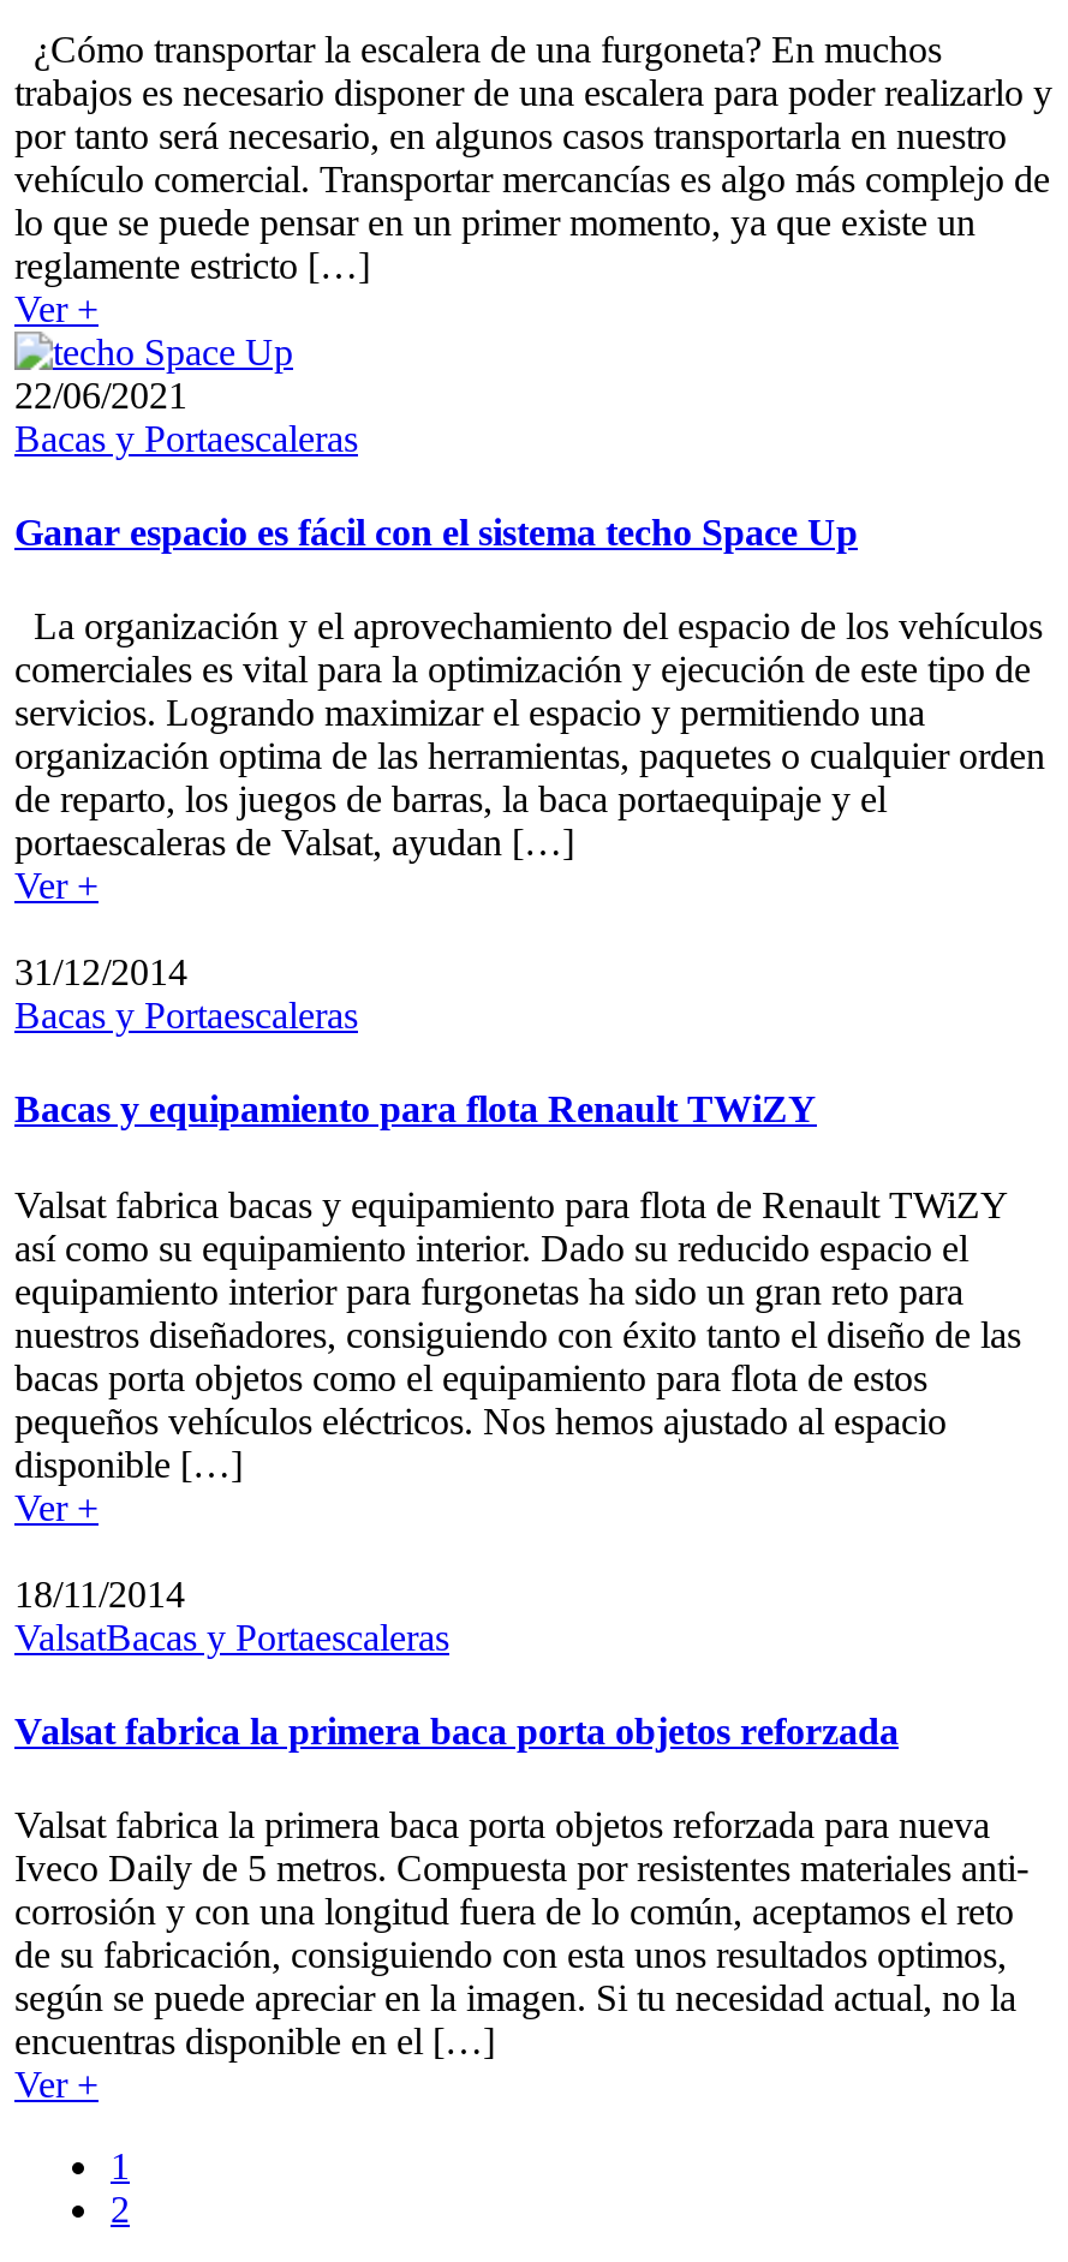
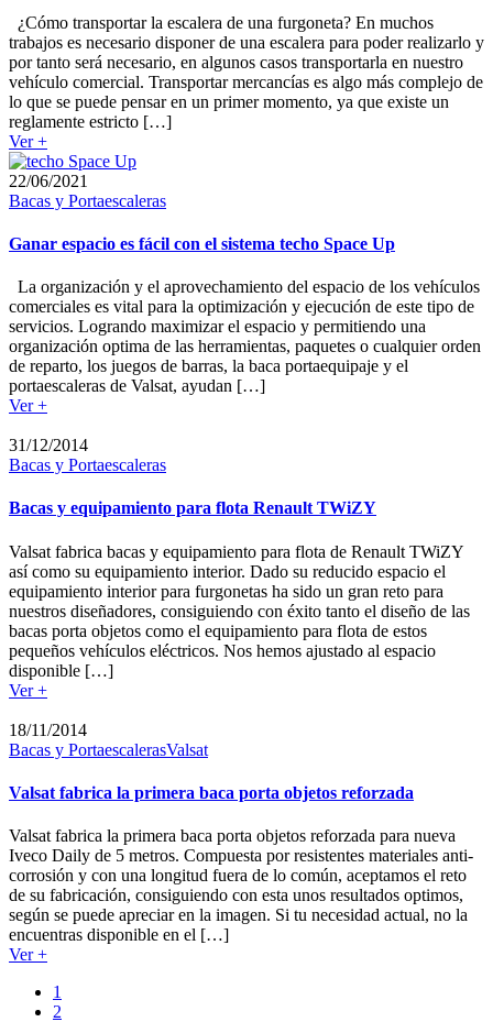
[14,1616,449,1657] ValsatBacas y Portaescaleras -> [9,740,208,759] Bacas y PortaescalerasValsat

